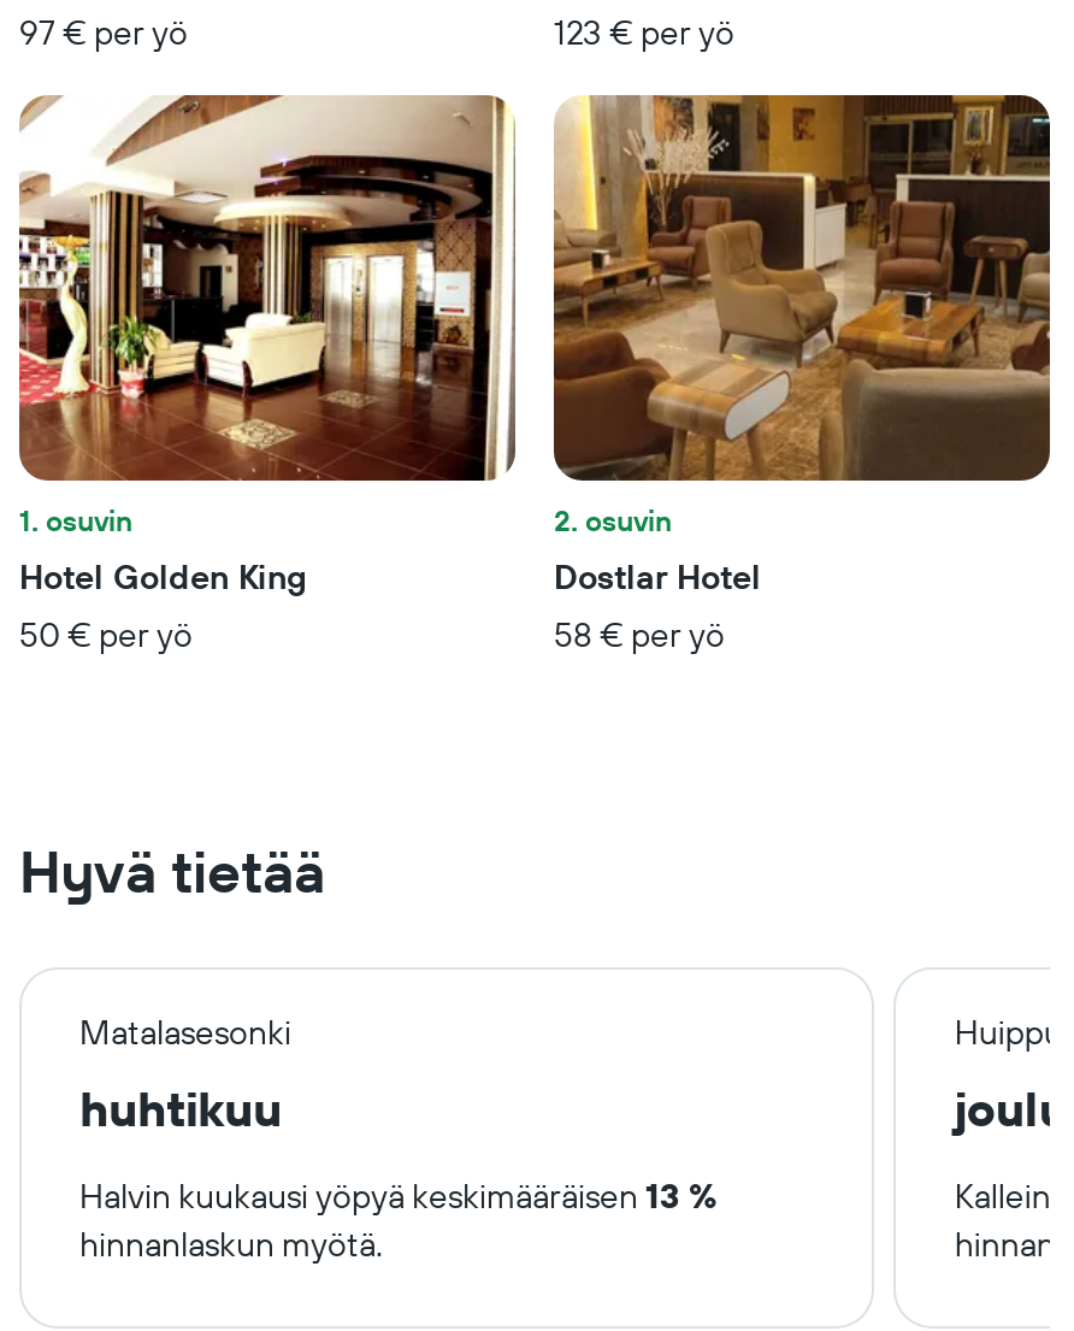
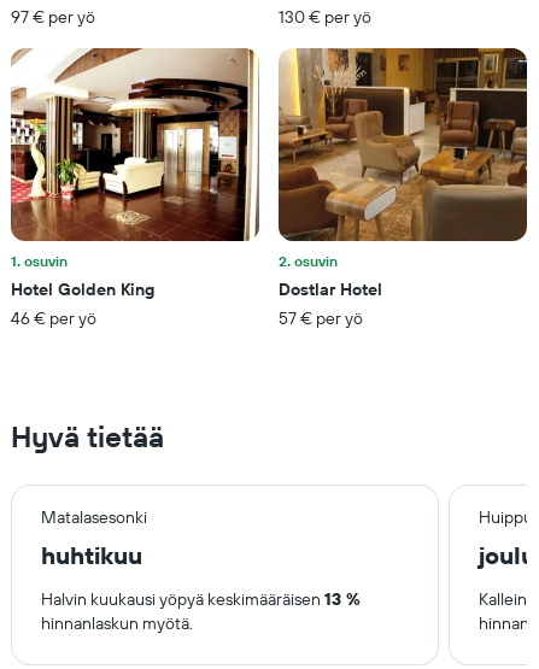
[554,10,734,53] 123 € per yö -> [279,6,371,27] 130 € per yö
[19,612,193,656] 50 € per yö -> [11,307,96,329] 46 € per yö
[554,612,725,656] 58 € per yö -> [279,307,363,329] 57 € per yö

